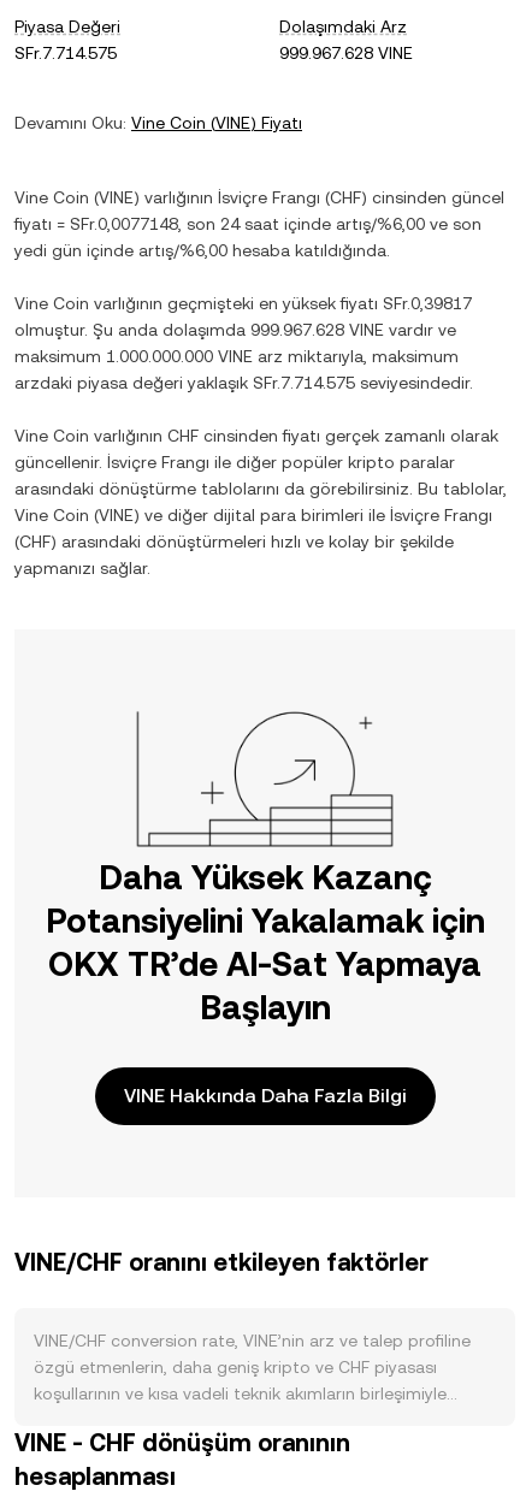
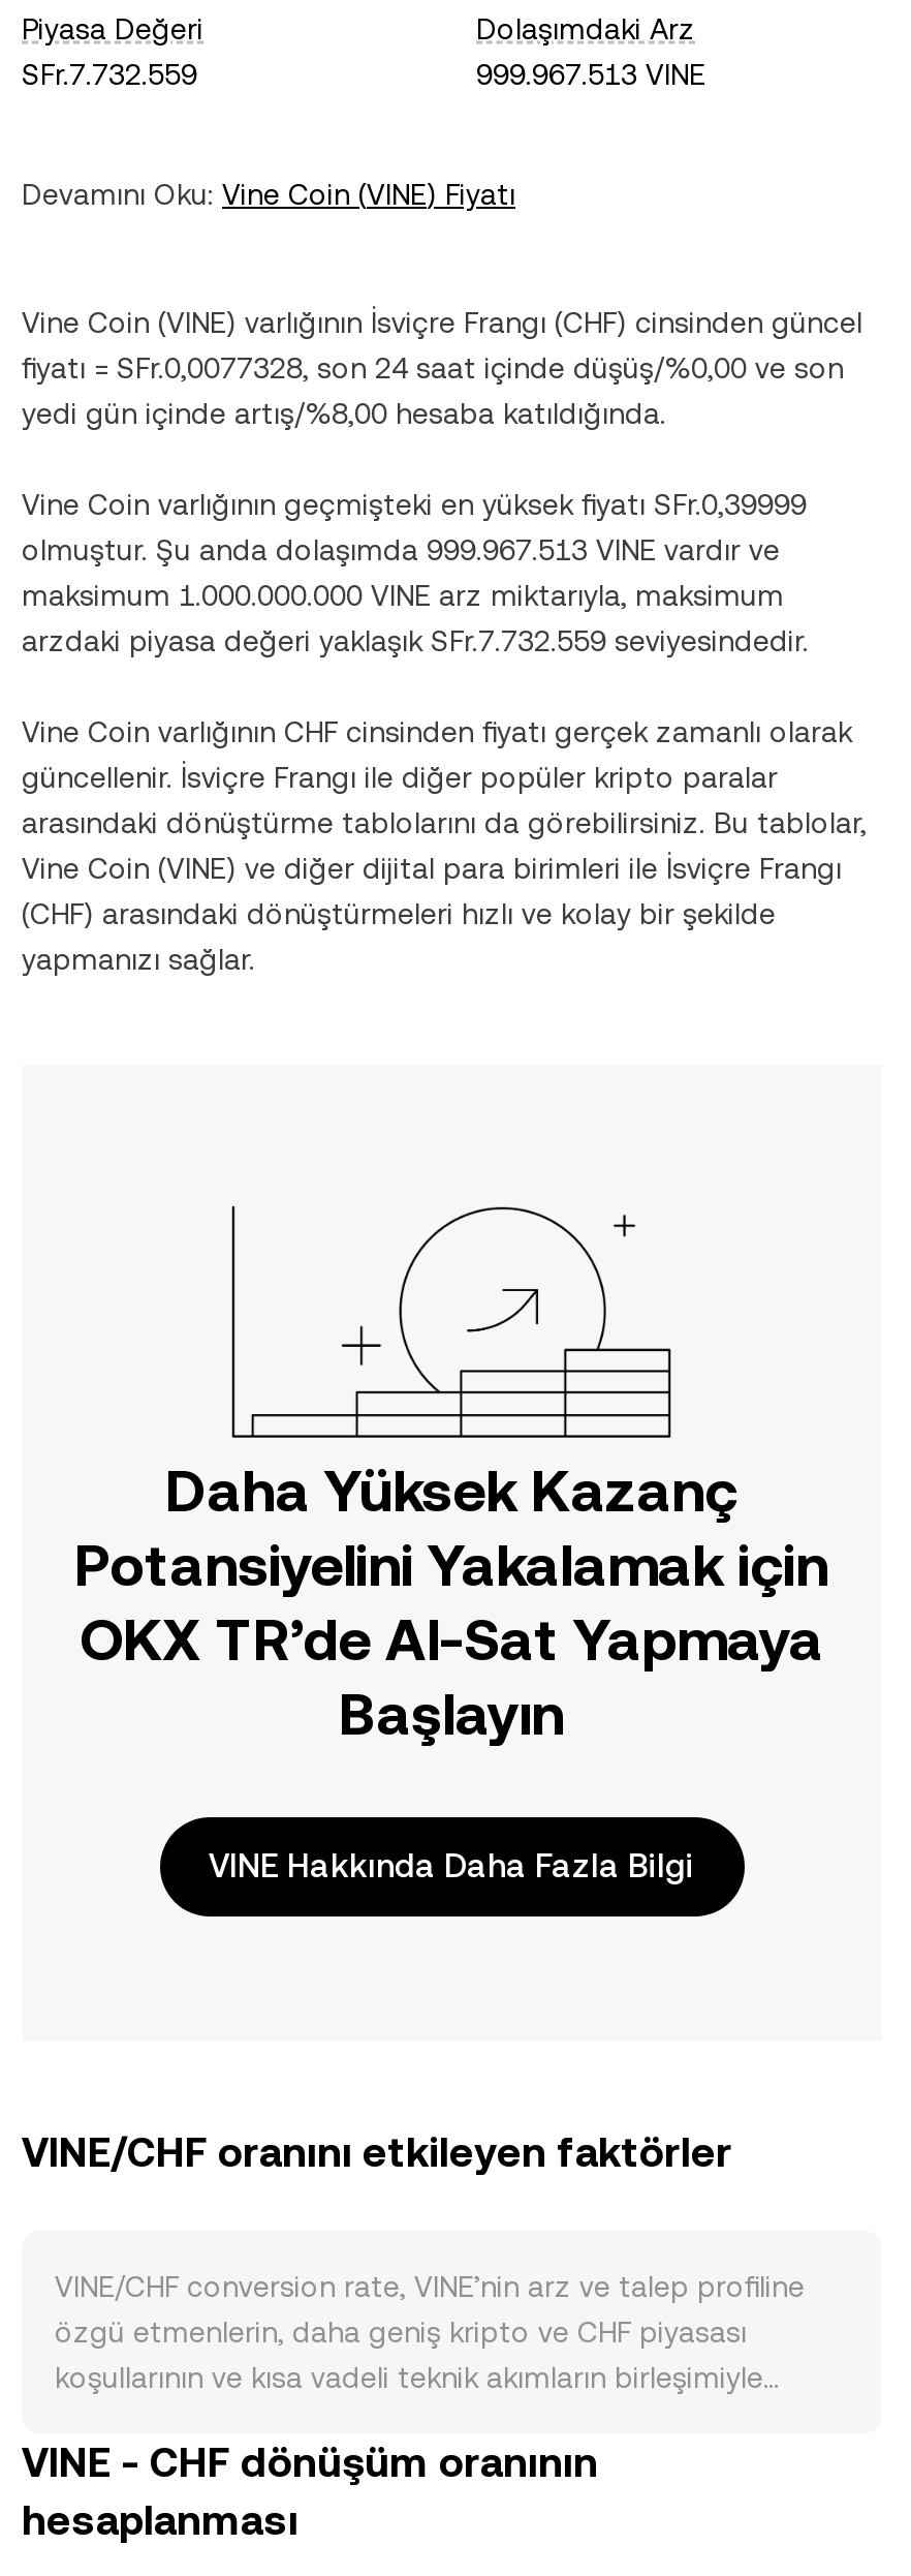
[14,43,117,63] SFr.7.714.575 -> [22,58,197,91] SFr.7.732.559
[279,43,413,63] 999.967.628 VINE -> [476,58,705,91] 999.967.513 VINE
[14,214,481,233] fiyatı = SFr.0,0077148, son 24 saat içinde artış/%6,00 ve son -> [22,351,844,385] fiyatı = SFr.0,0077328, son 24 saat içinde düşüş/%0,00 ve son
[14,241,390,260] yedi gün içinde artış/%6,00 hesaba katıldığında. -> [22,397,666,430] yedi gün içinde artış/%8,00 hesaba katıldığında.
[14,294,472,313] Vine Coin varlığının geçmişteki en yüksek fiyatı SFr.0,39817 -> [22,488,807,521] Vine Coin varlığının geçmişteki en yüksek fiyatı SFr.0,39999
[14,320,456,339] olmuştur. Şu anda dolaşımda 999.967.628 VINE vardır ve -> [22,533,780,566] olmuştur. Şu anda dolaşımda 999.967.513 VINE vardır ve
[14,373,473,392] arzdaki piyasa değeri yaklaşık SFr.7.714.575 seviyesindedir. -> [22,624,809,657] arzdaki piyasa değeri yaklaşık SFr.7.732.559 seviyesindedir.

